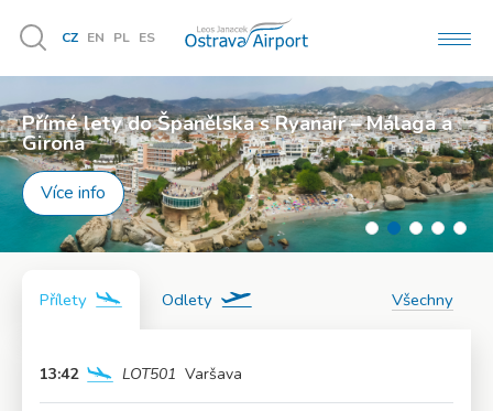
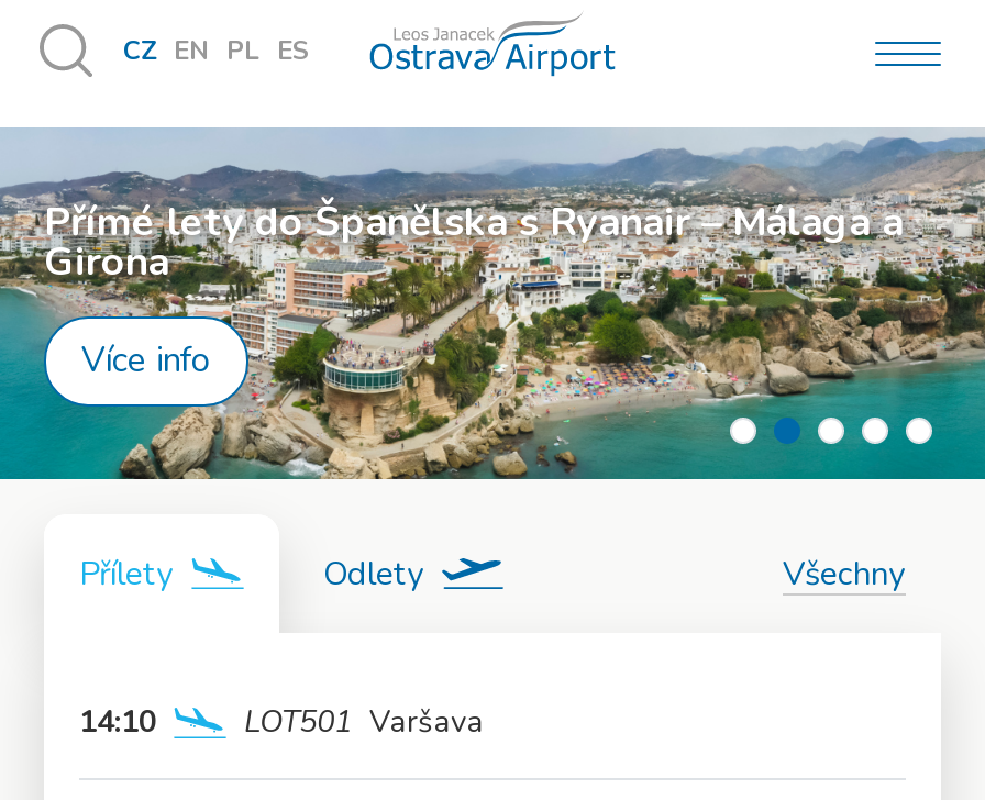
[40,364,78,385] 13:42 -> [79,701,156,743] 14:10

